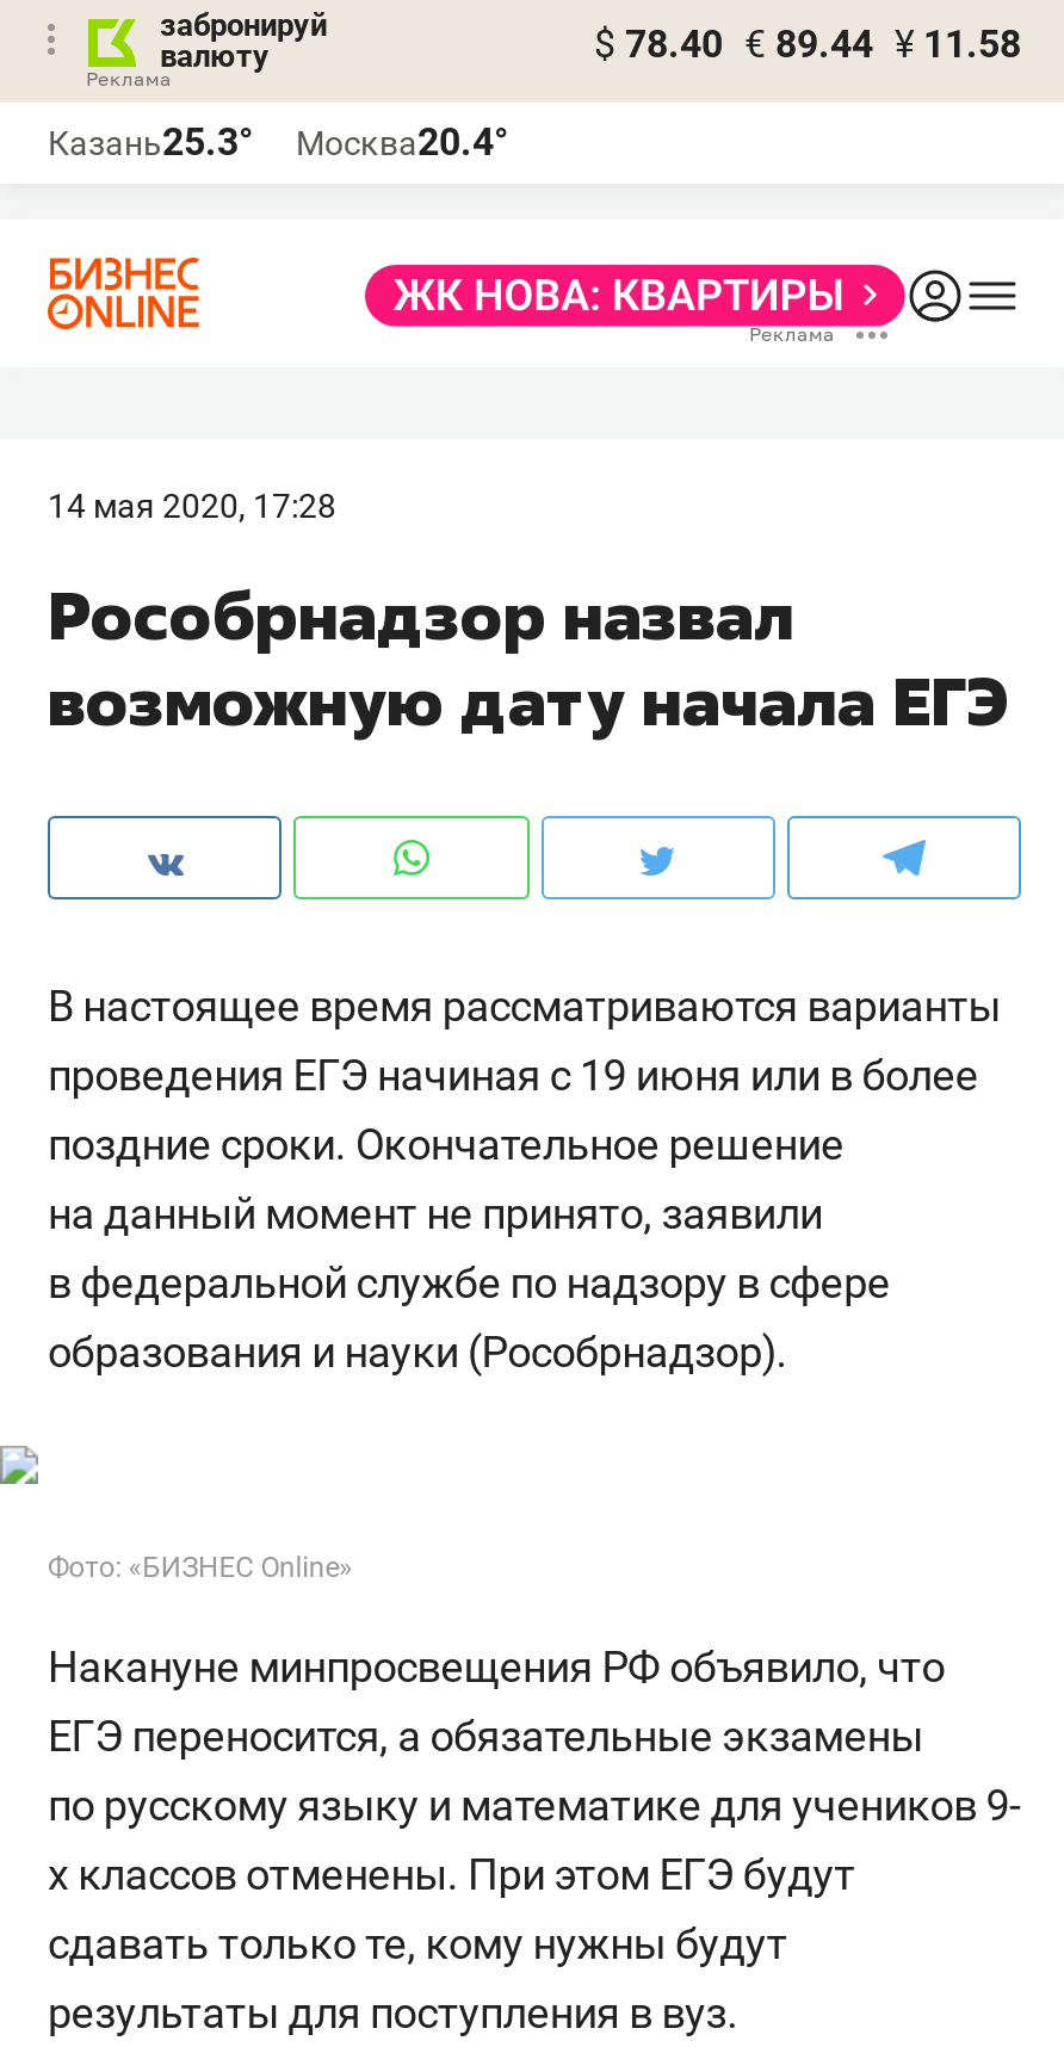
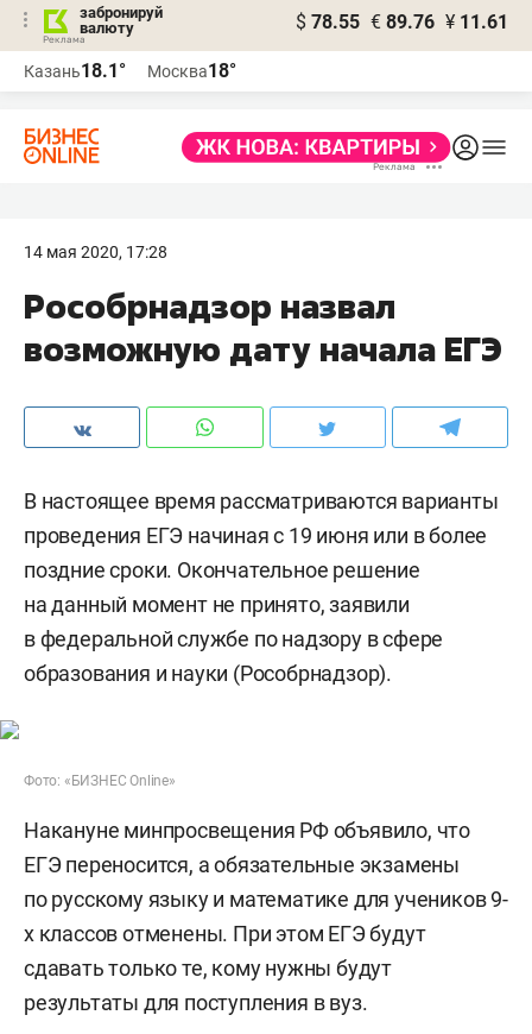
[594,21,1021,67] $ 78.40 € 89.44 ¥ 11.58 -> [296,11,508,33] $ 78.55 € 89.76 ¥ 11.61
[48,119,253,165] Казань25.3° -> [24,59,126,82] Казань18.1°
[296,119,508,165] Москва20.4° -> [147,59,236,82] Москва18°

